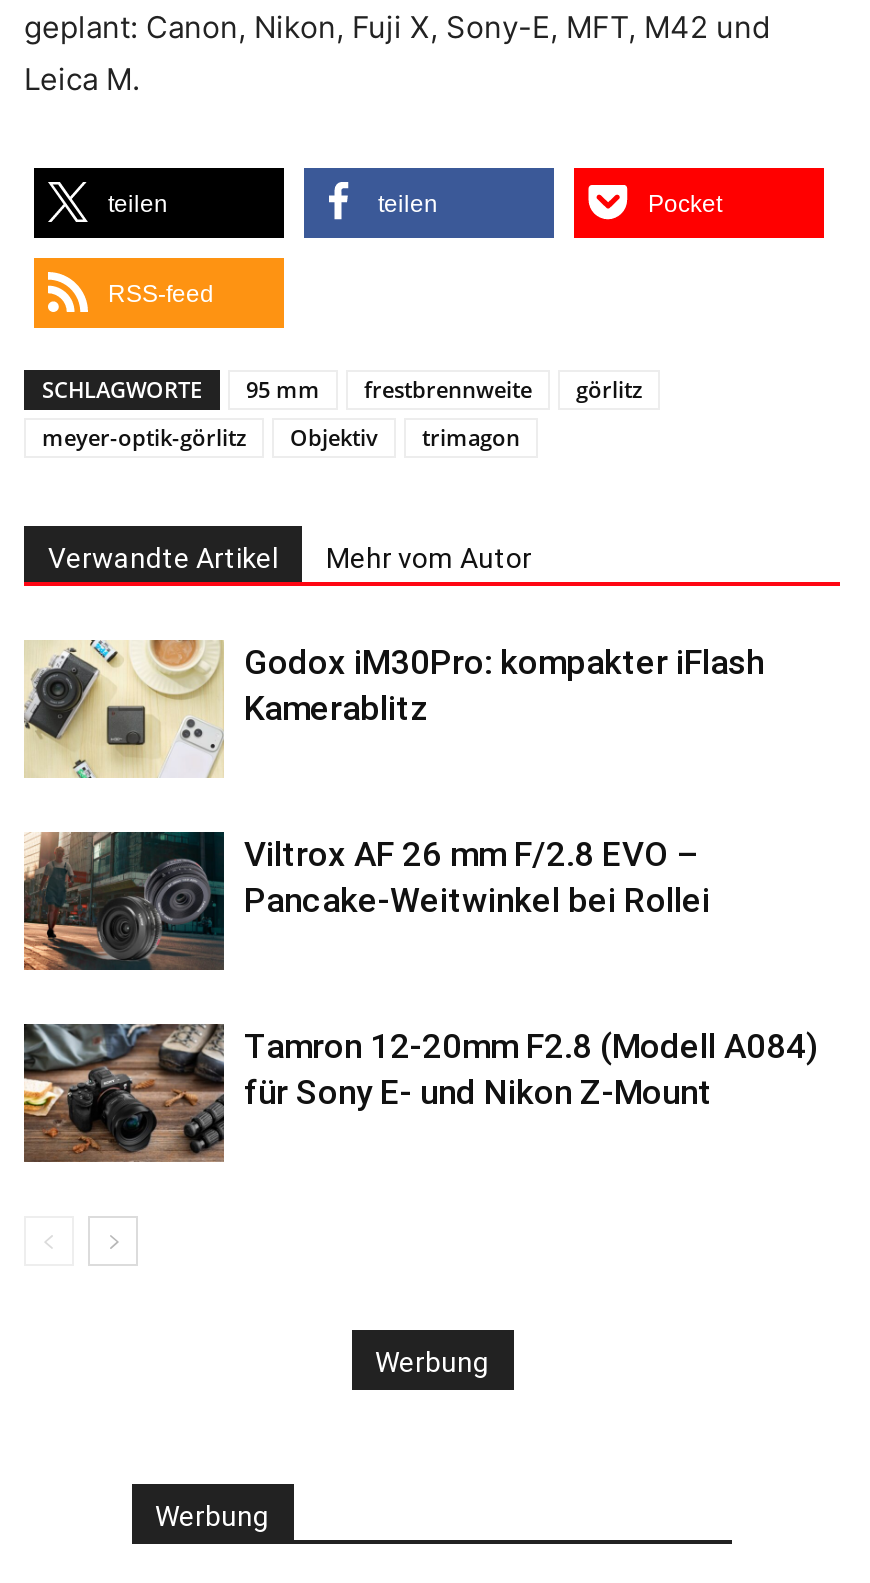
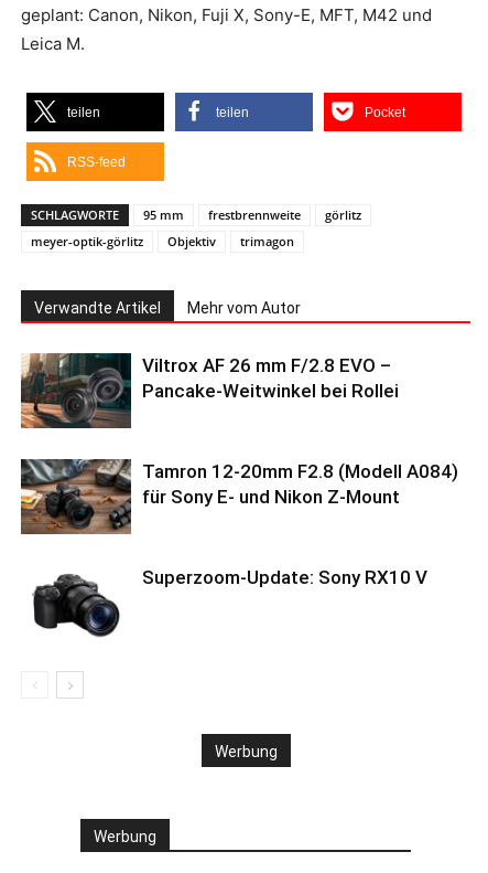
[24,638,764,780] [image] | Godox iM30Pro: kompakter iFlash | Kamerablitz -> none
moved [20,828,818,1111] -> [19,351,458,507]: [image] | Viltrox AF 26 mm F/2.8 EVO – | Pancake-Weitwinkel bei Rollei | Tamron 12-20mm F2.8 (Modell A084) | für Sony E- und Nikon Z-Mount
none -> [32,566,427,638] [image] | Superzoom-Update: Sony RX10 V

